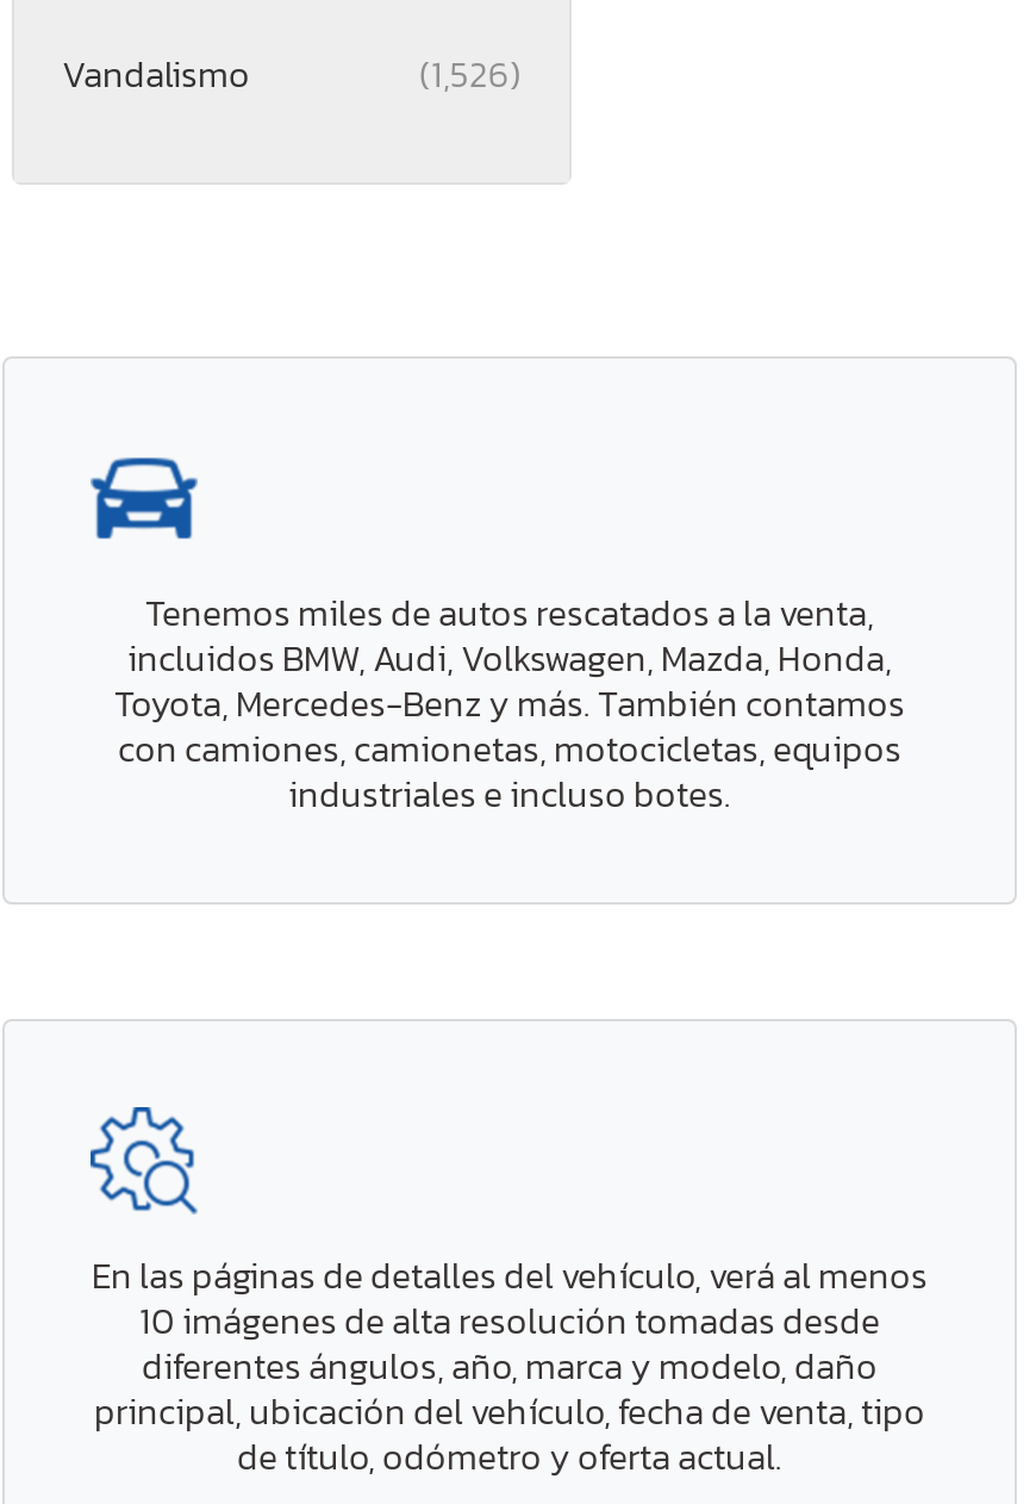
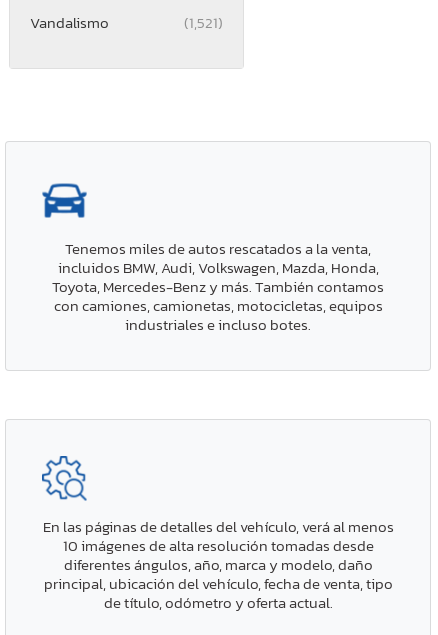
[419,45,522,100] (1,526) -> [184,10,223,33] (1,521)

